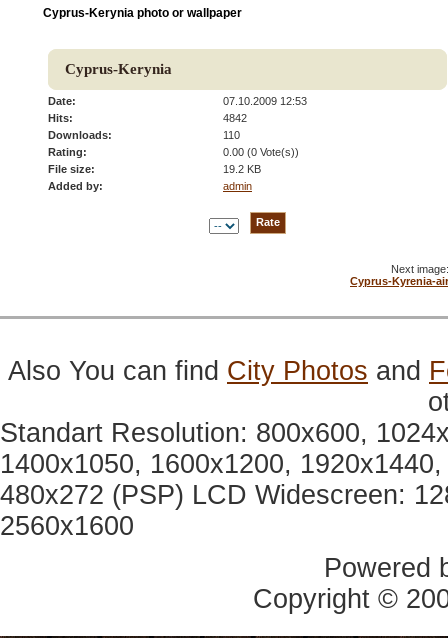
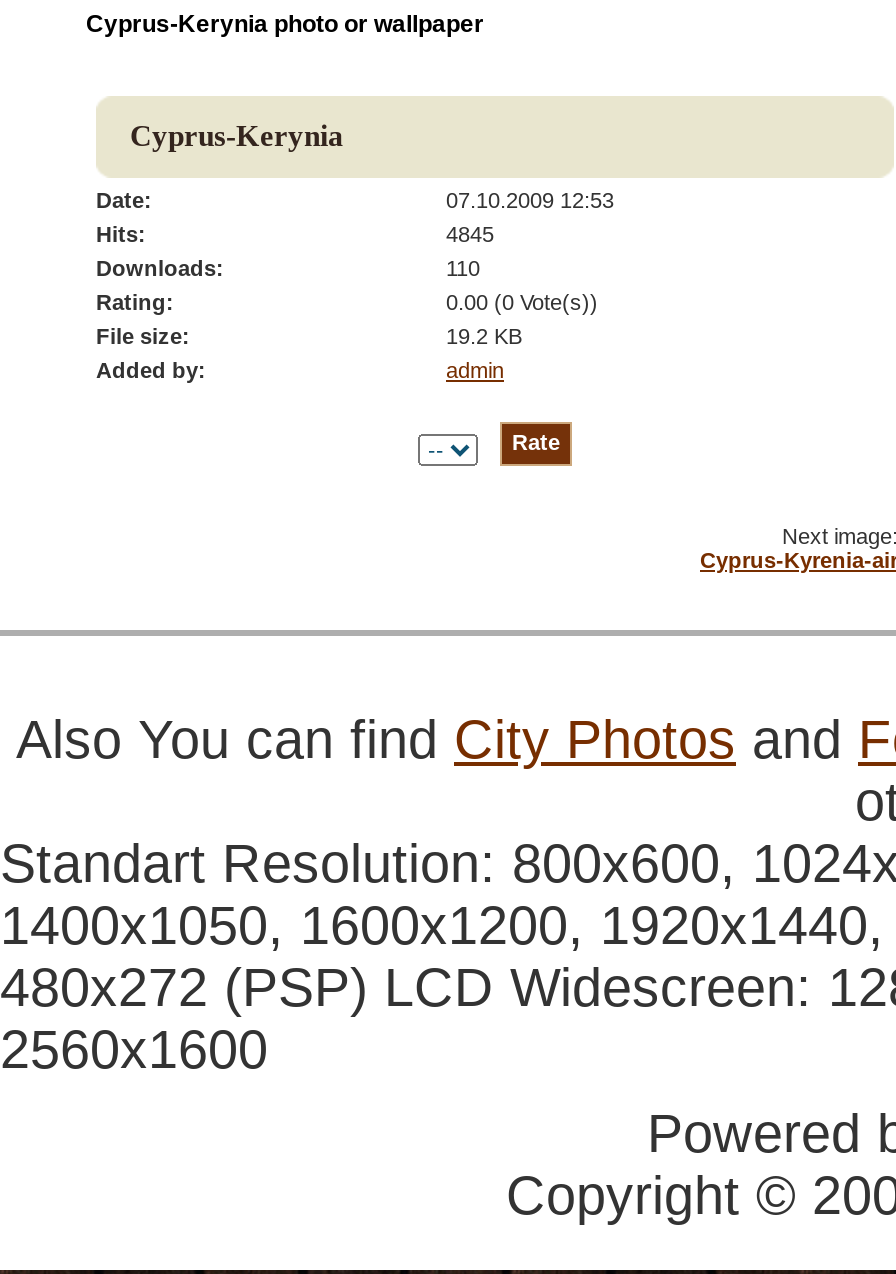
[223,112,247,124] 4842 -> [446,222,494,246] 4845

